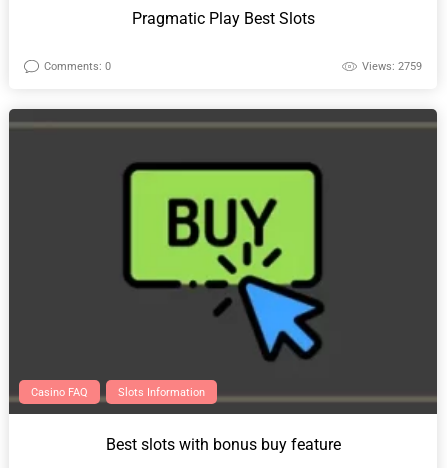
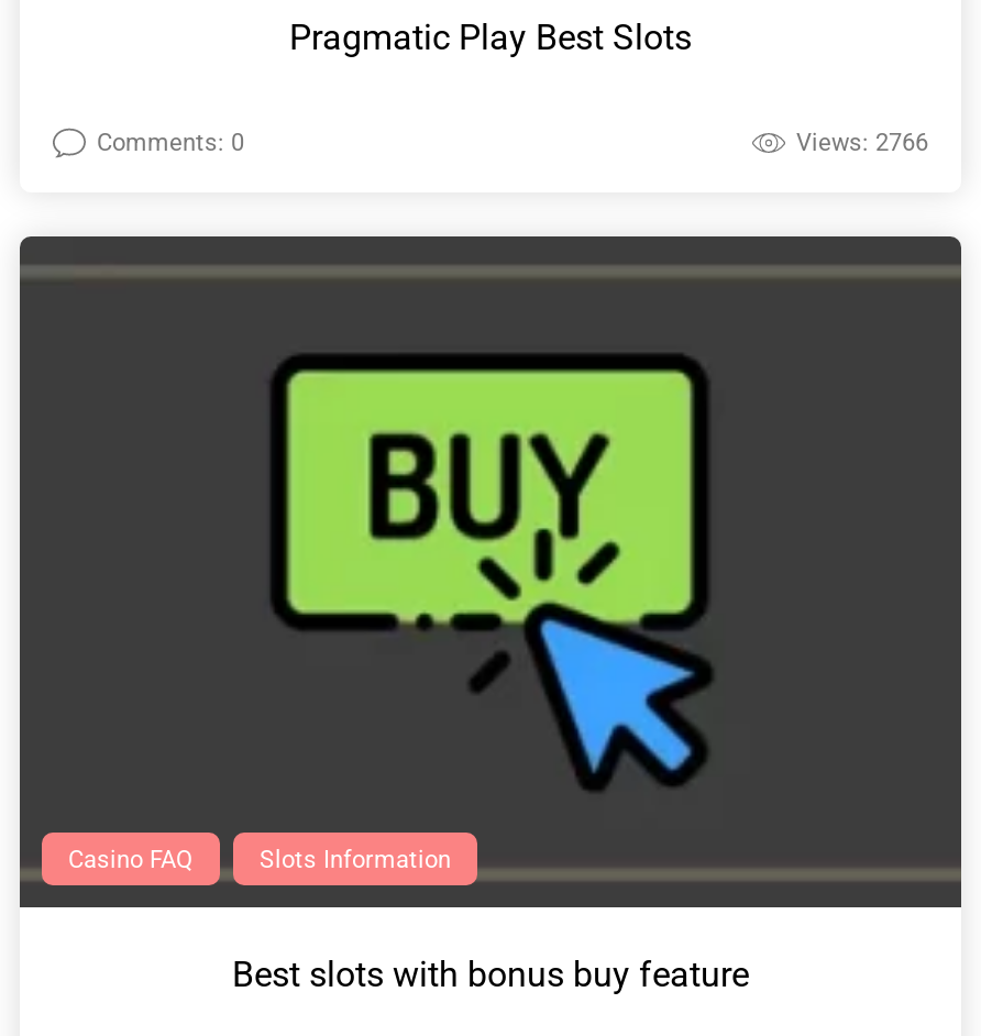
[362,60,422,73] Views: 2759 -> [796,130,928,158] Views: 2766

